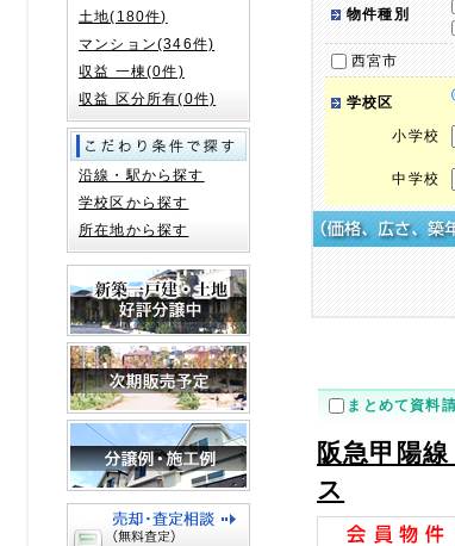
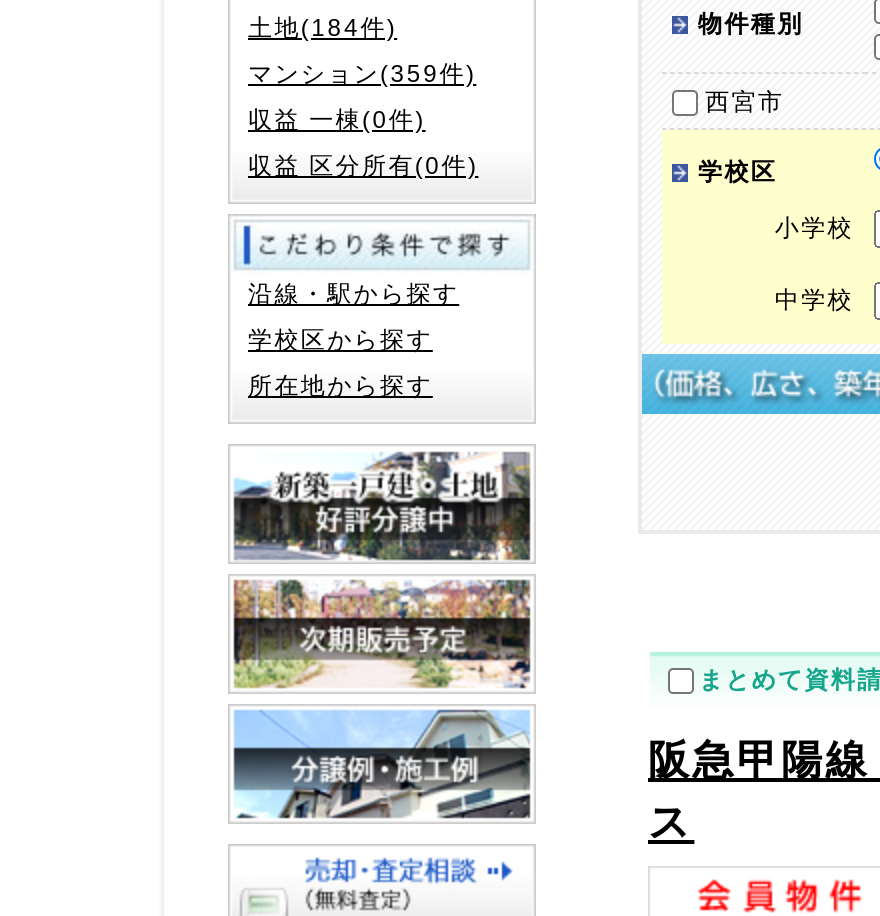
[79,8,167,25] 土地(180件) -> [248,14,397,42] 土地(184件)
[79,36,215,52] マンション(346件) -> [248,60,476,88] マンション(359件)

